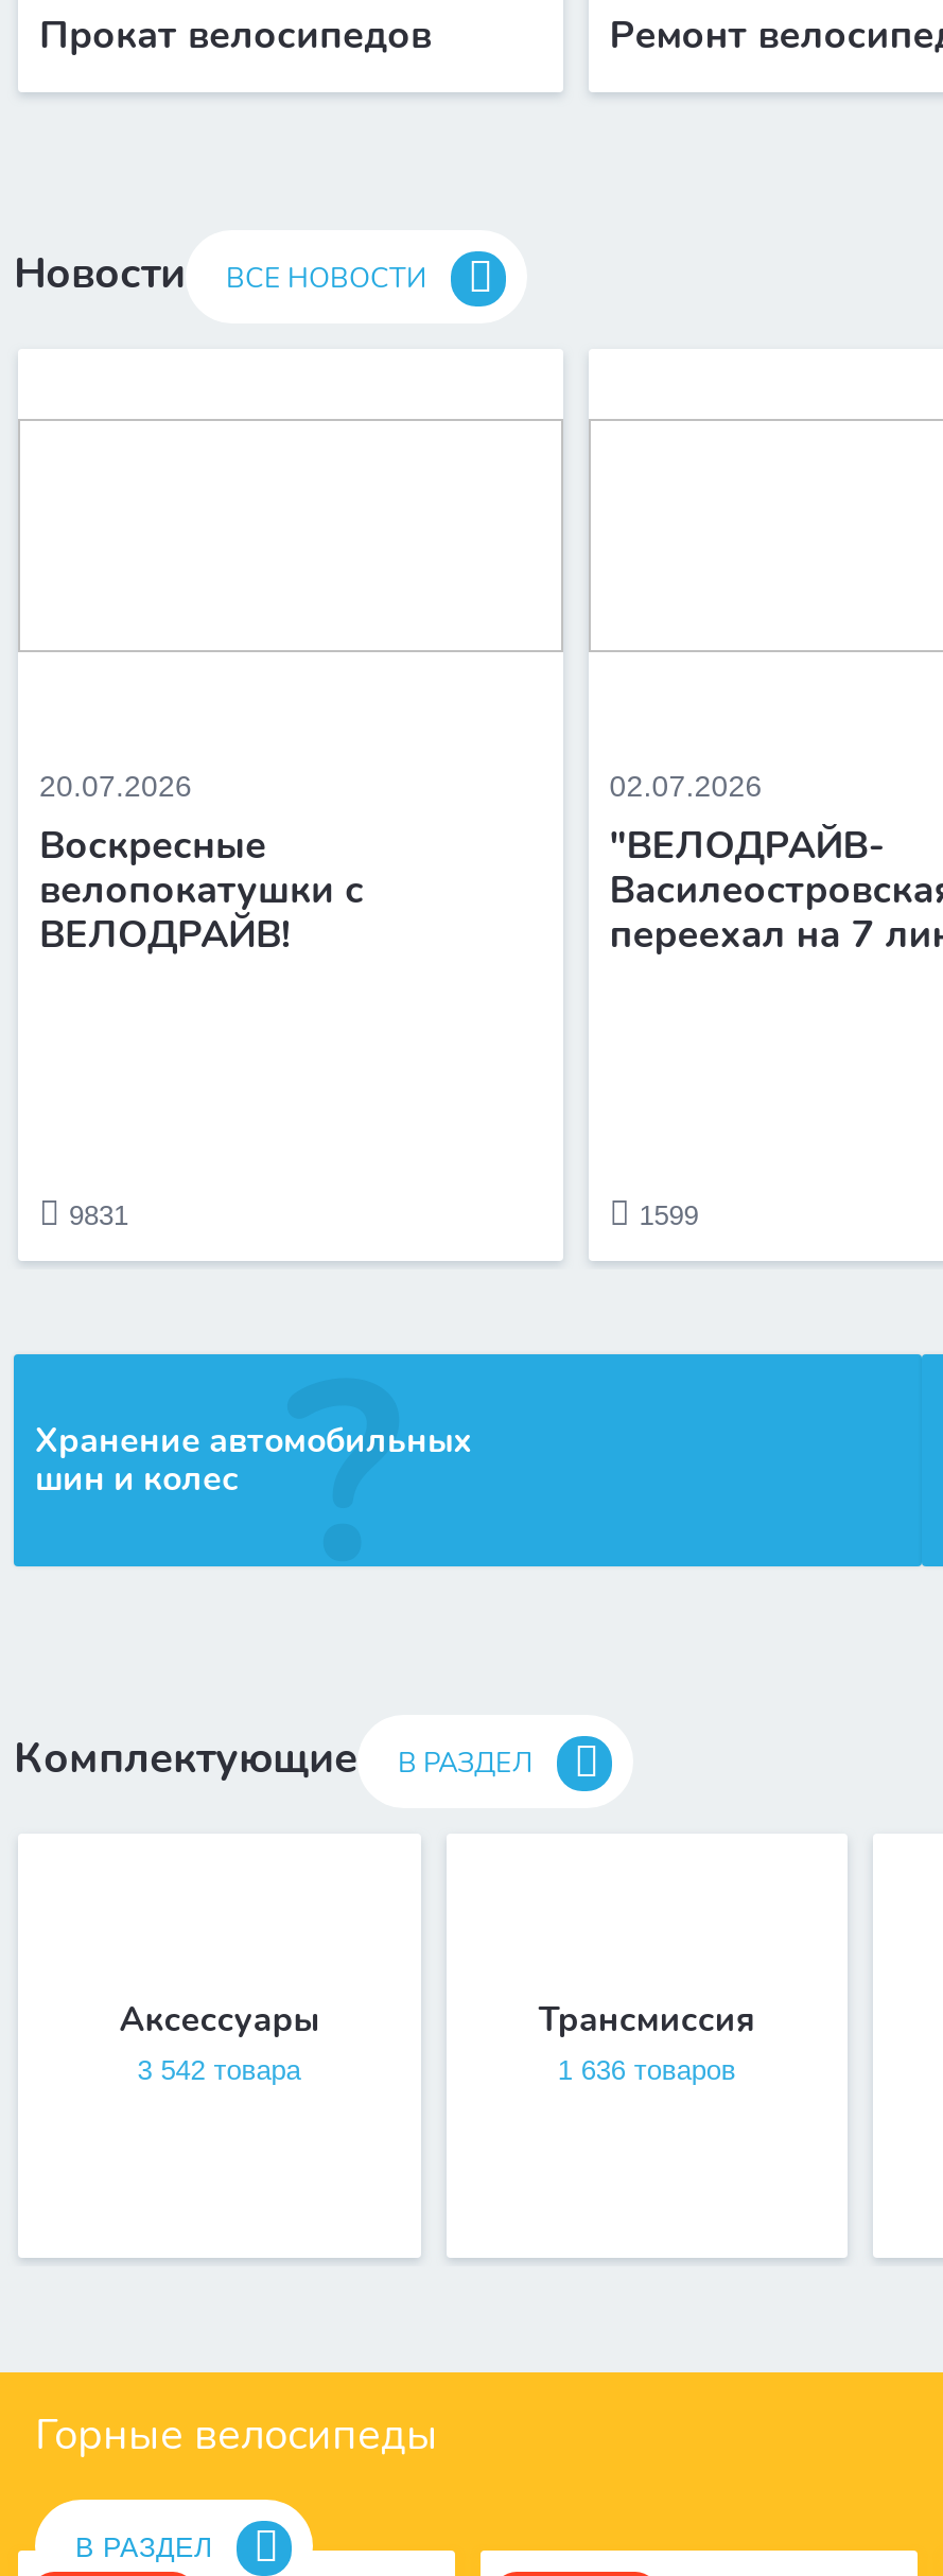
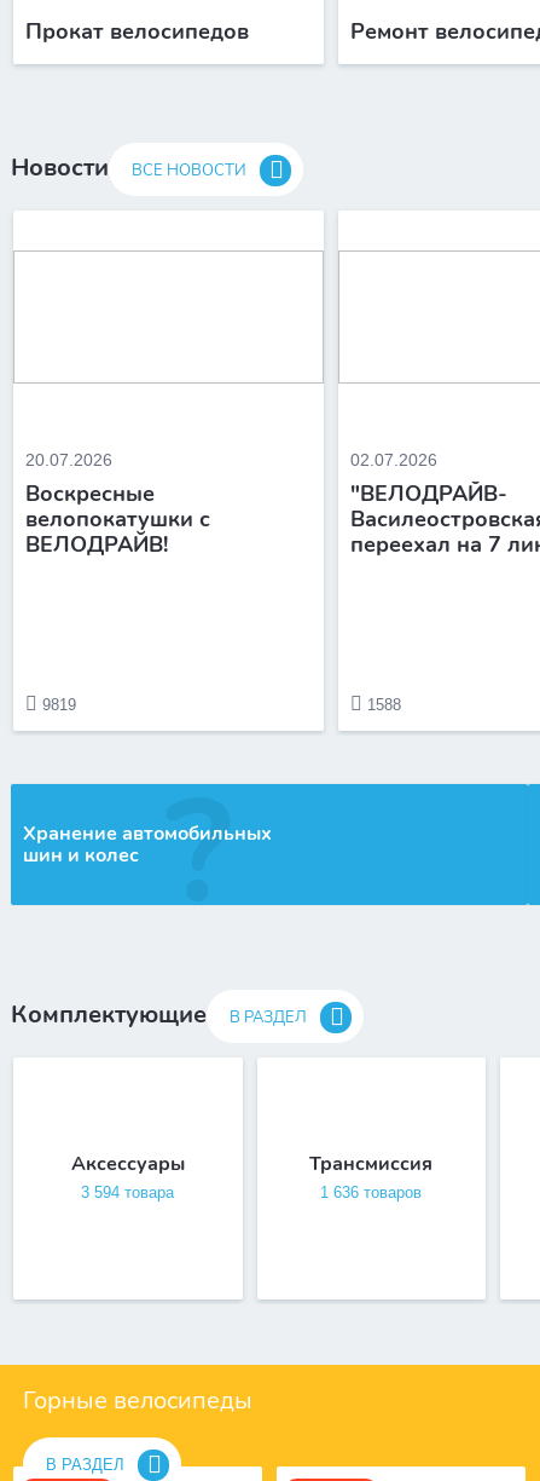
[69,1199,128,1231] 9831 -> [42,696,76,714] 9819
[639,1199,699,1231] 1599 -> [367,696,401,714] 1588
[137,2054,301,2086] 3 542 товара -> [81,1183,174,1201] 3 594 товара

